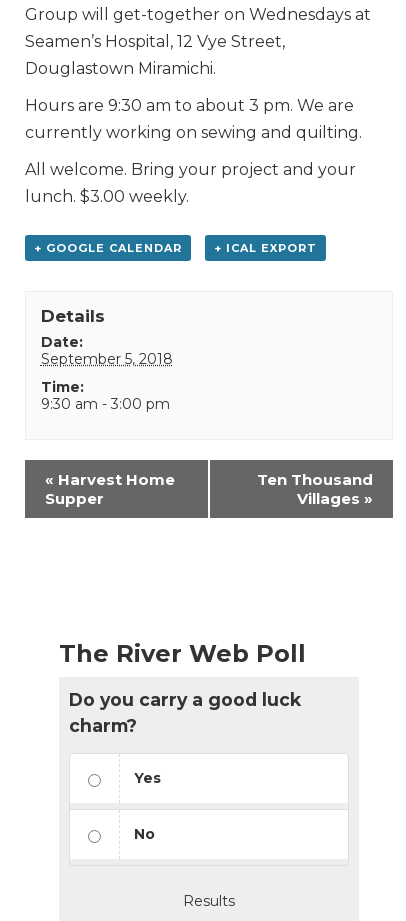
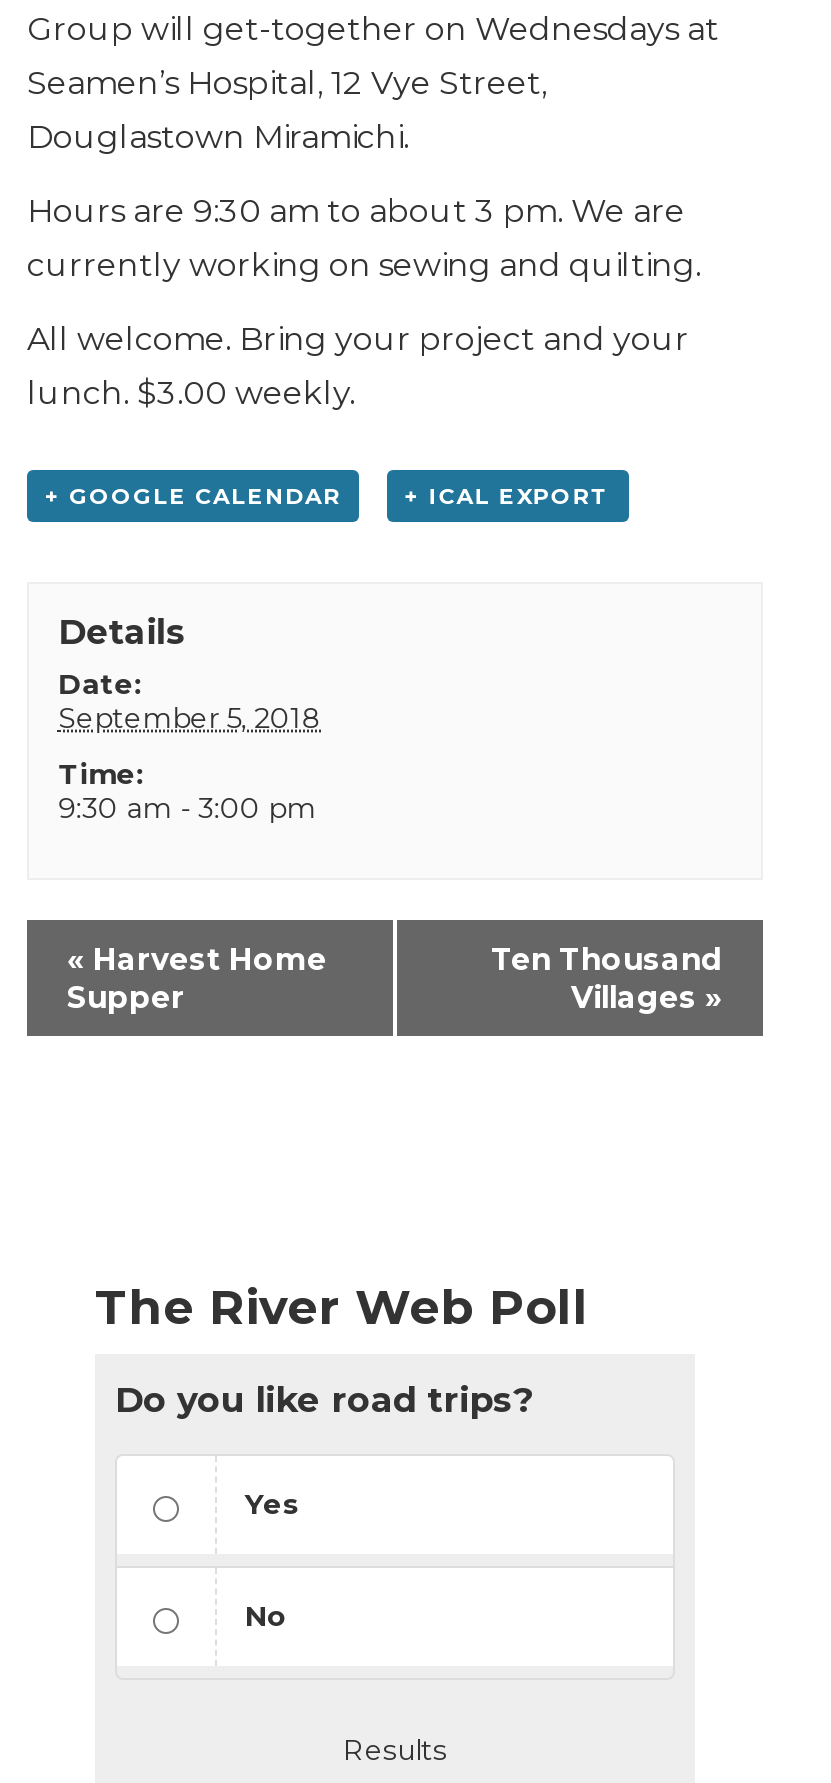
[69,689,301,736] Do you carry a good luck | charm? -> [115,1379,533,1421] Do you like road trips?

